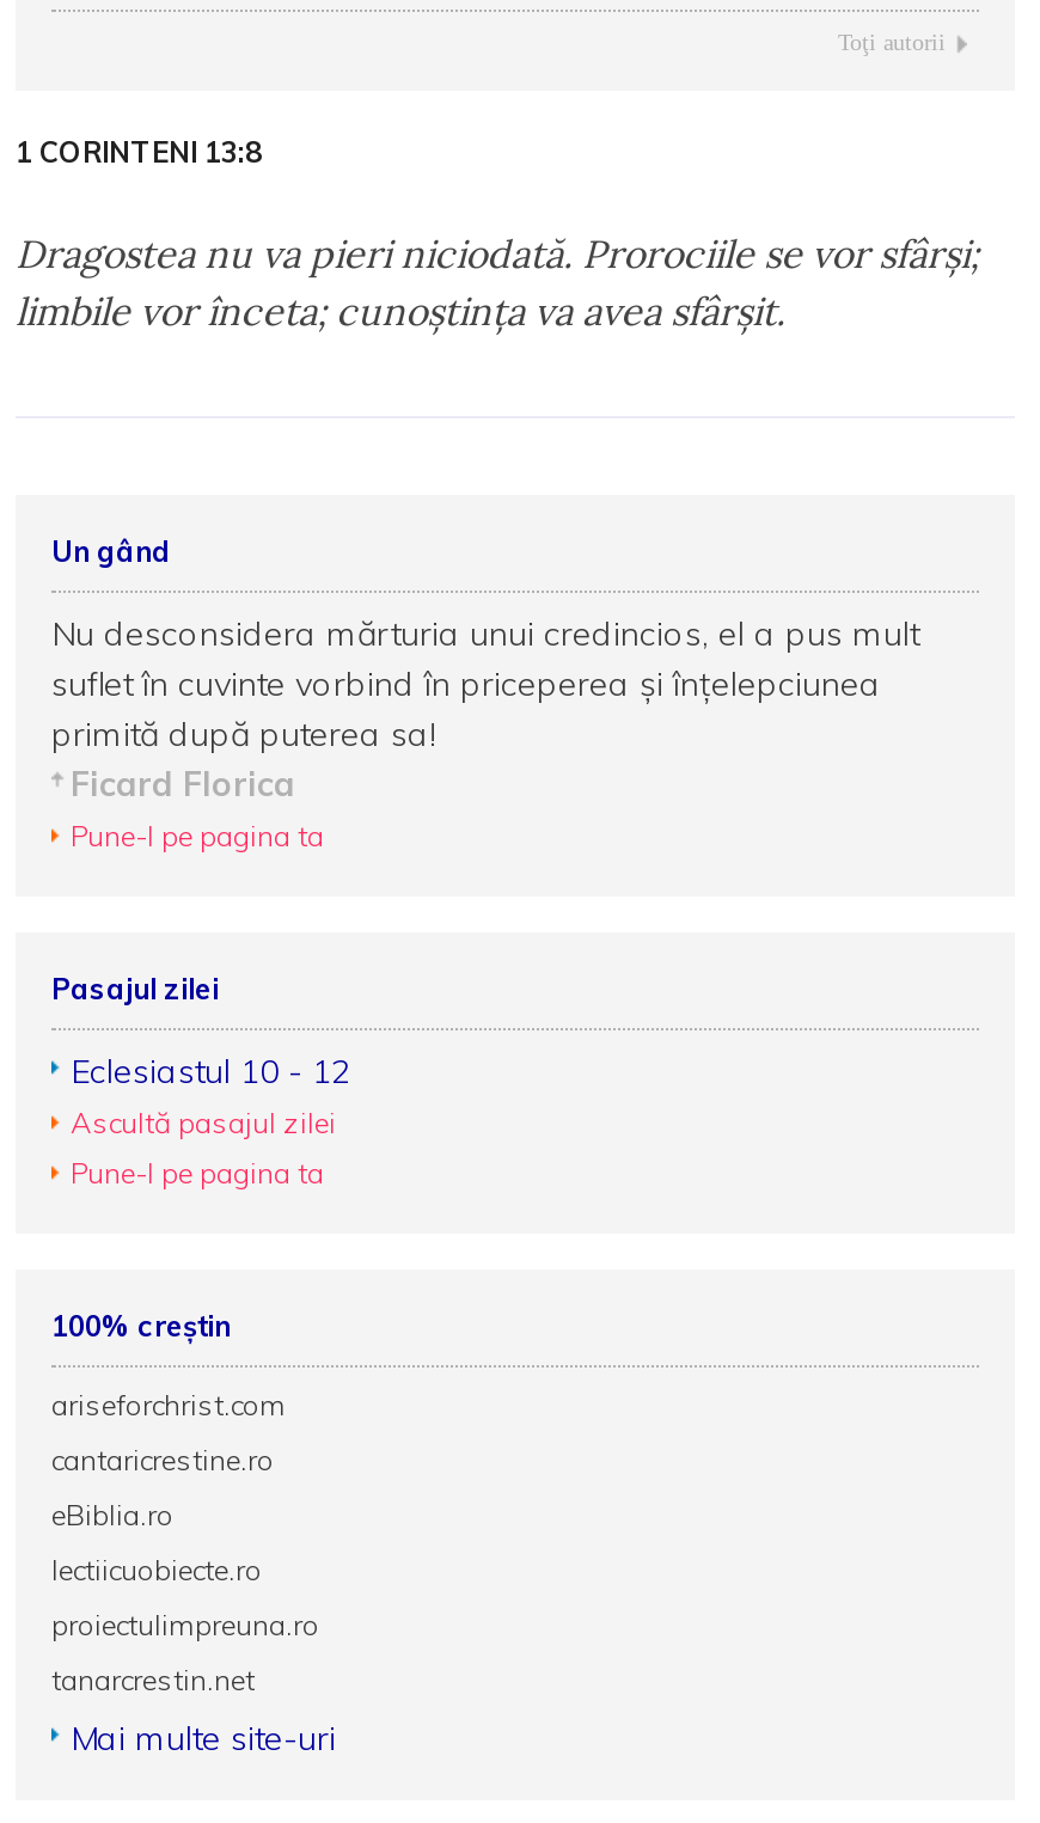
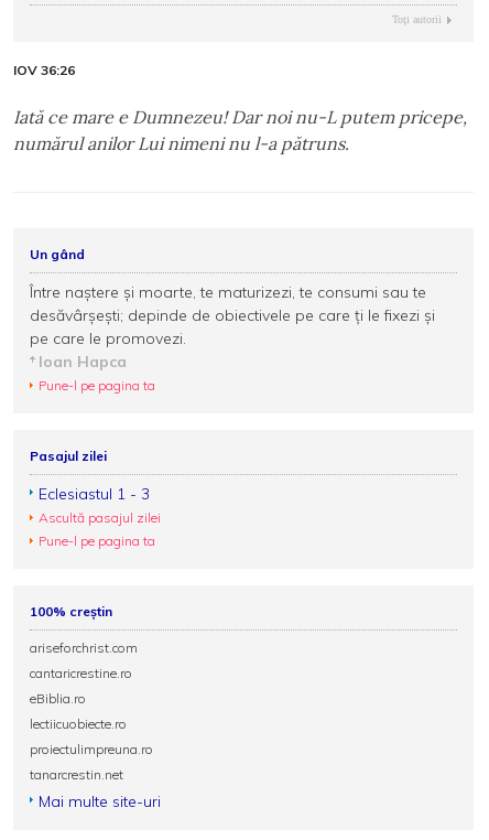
[16,134,262,170] 1 CORINTENI 13:8 -> [13,62,75,78] IOV 36:26
[16,230,979,335] Dragostea nu va pieri niciodată. Prorociile se vor sfârşi; | limbile vor înceta; cunoştinţa va avea sfârşit. -> [13,106,467,154] Iată ce mare e Dumnezeu! Dar noi nu-L putem pricepe, | numărul anilor Lui nimeni nu l-a pătruns.
[51,612,919,806] Nu desconsidera mărturia unui credincios, el a pus mult | suflet în cuvinte vorbind în priceperea şi înţelepciunea | primită după puterea sa! | Ficard Florica -> [30,282,435,371] Între naștere și moarte, te maturizezi, te consumi sau te | desăvârșești; depinde de obiectivele pe care ți le fixezi și | pe care le promovezi. | Ioan Hapca
[71,1050,350,1093] Eclesiastul 10 - 12 -> [39,484,150,504] Eclesiastul 1 - 3

